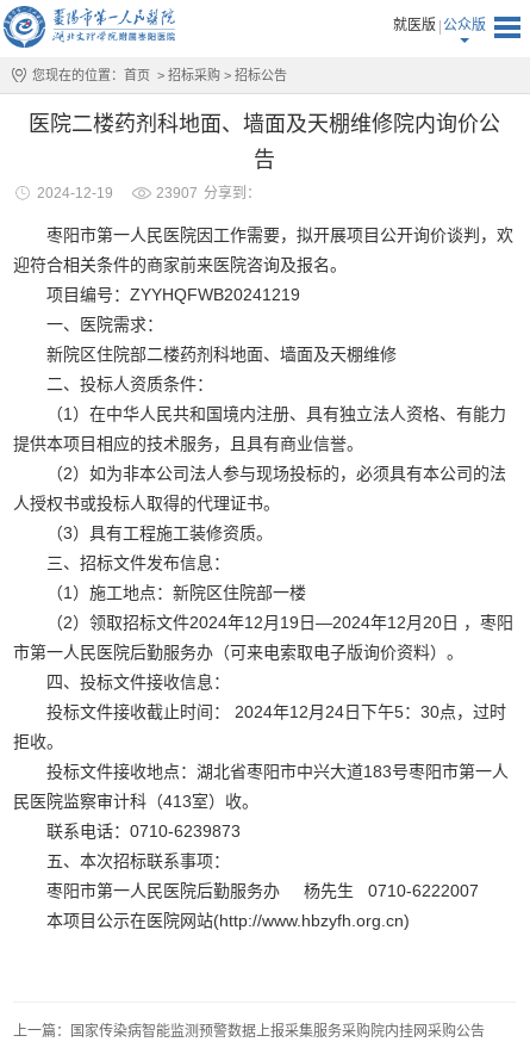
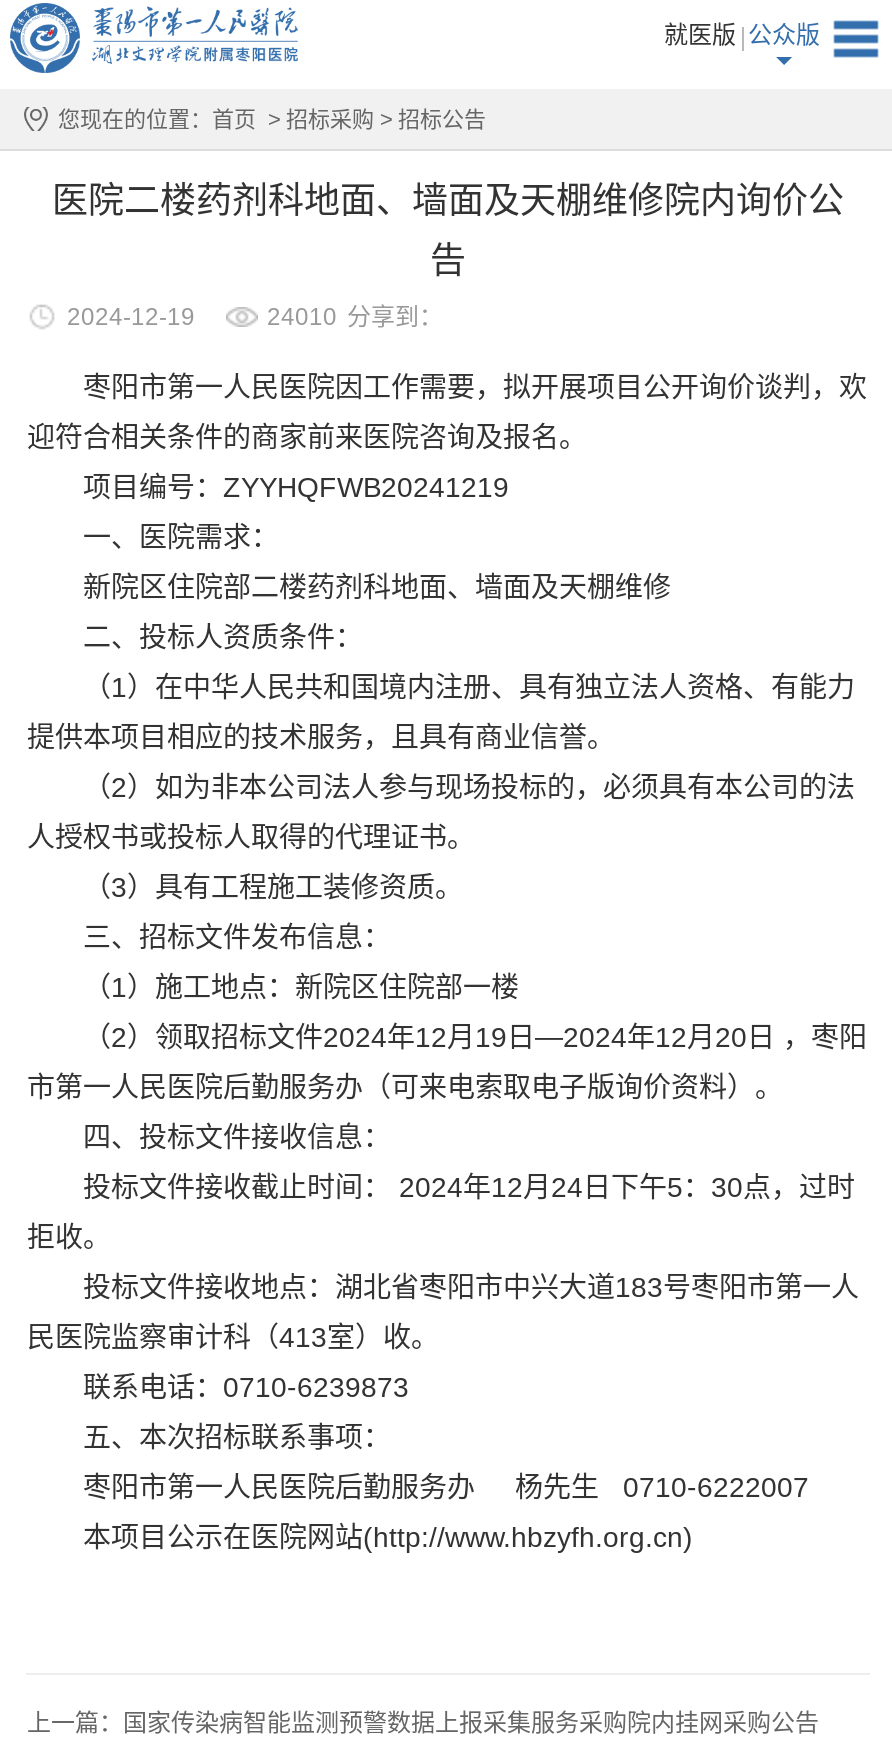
[156,185,261,201] 23907 分享到： -> [267,303,443,331] 24010 分享到：

